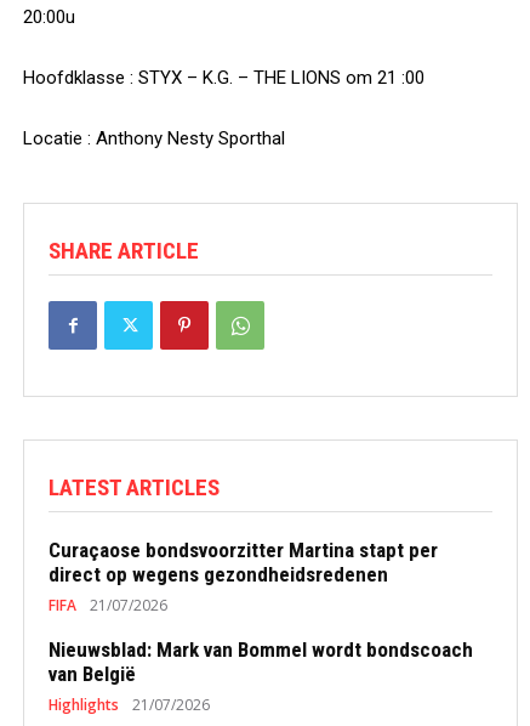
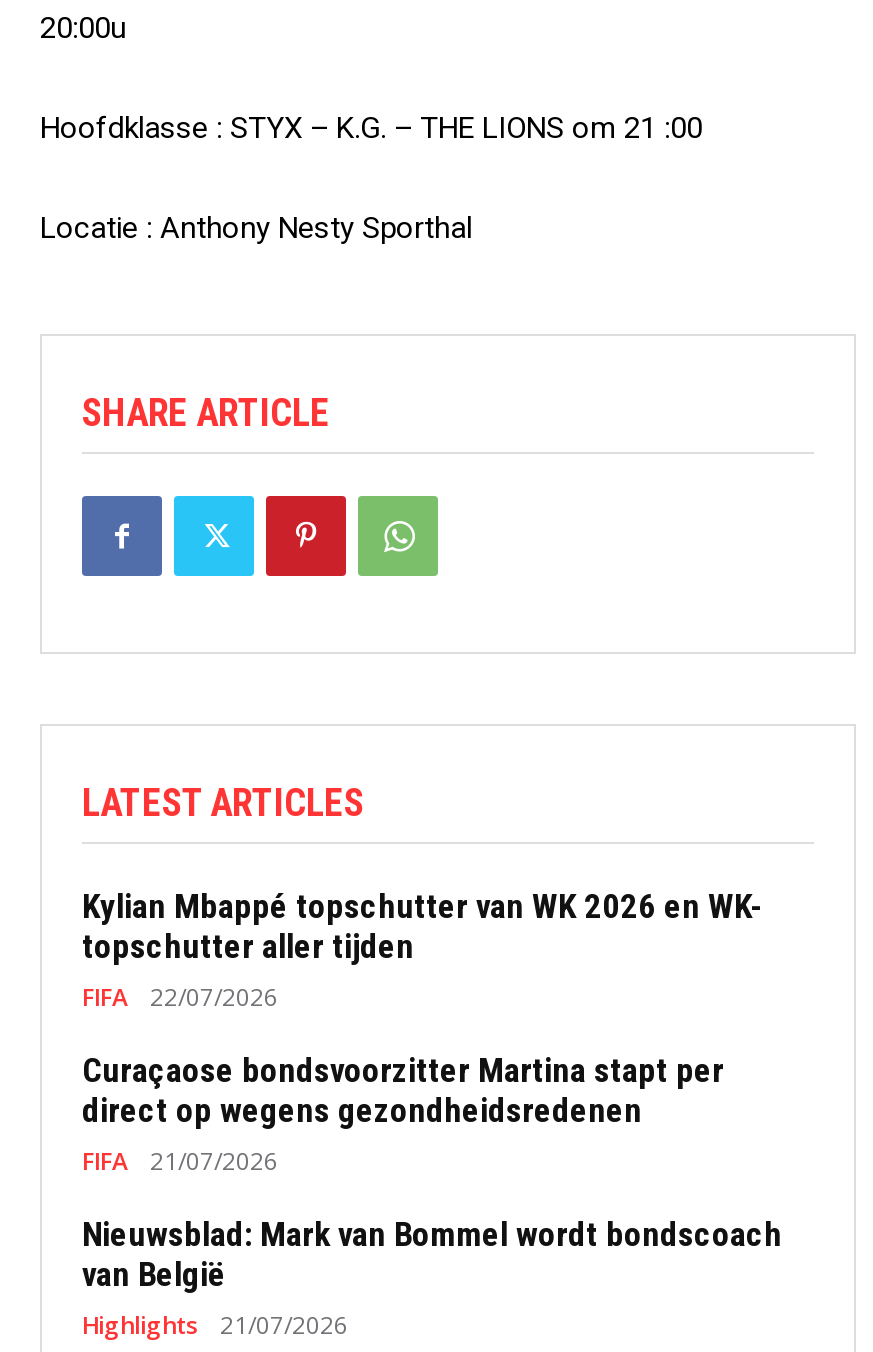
none -> [82,886,762,1014] Kylian Mbappé topschutter van WK 2026 en WK- | topschutter aller tijden | FIFA | 22/07/2026

